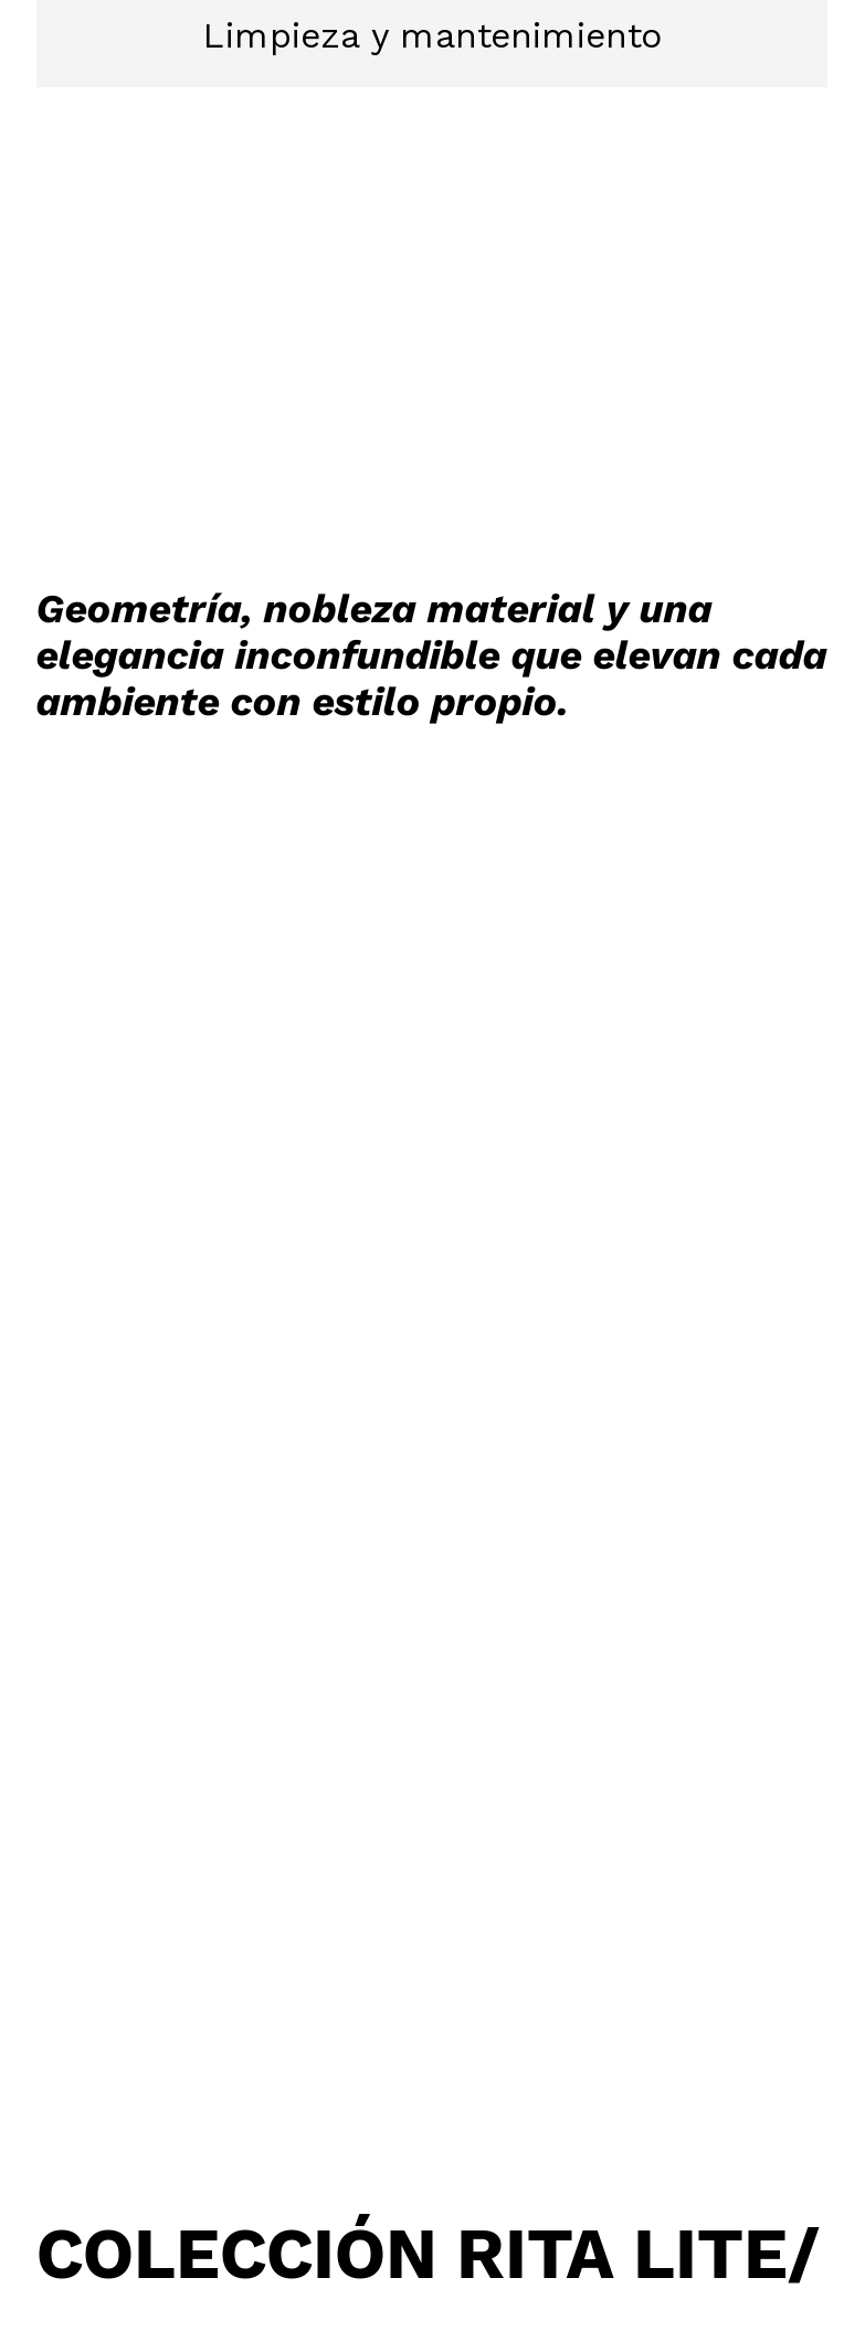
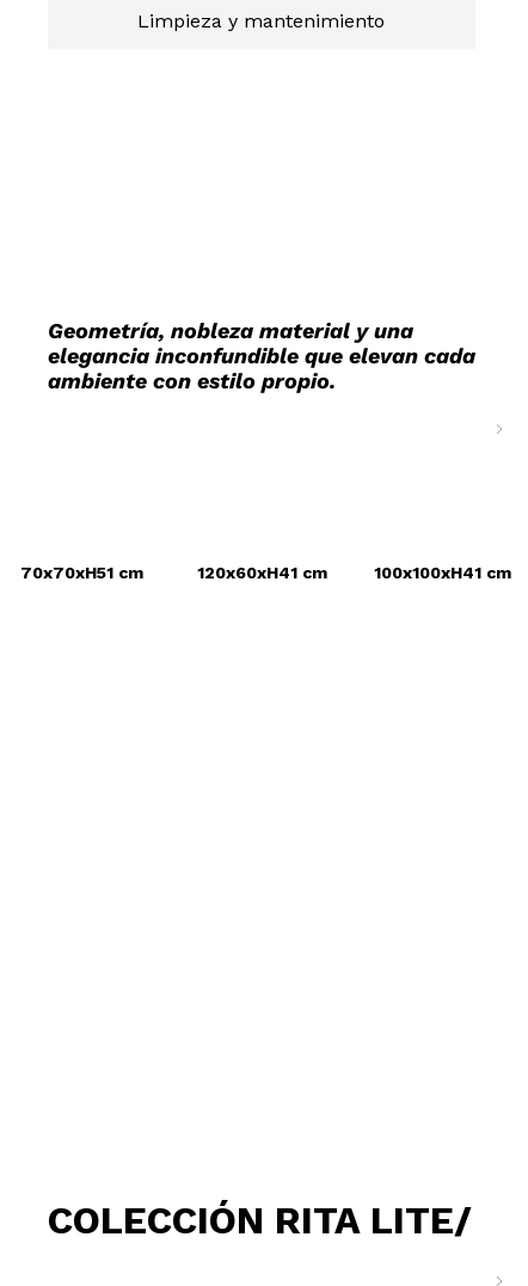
none -> [20,563,511,582] 70x70xH51 cm | 120x60xH41 cm | 100x100xH41 cm

